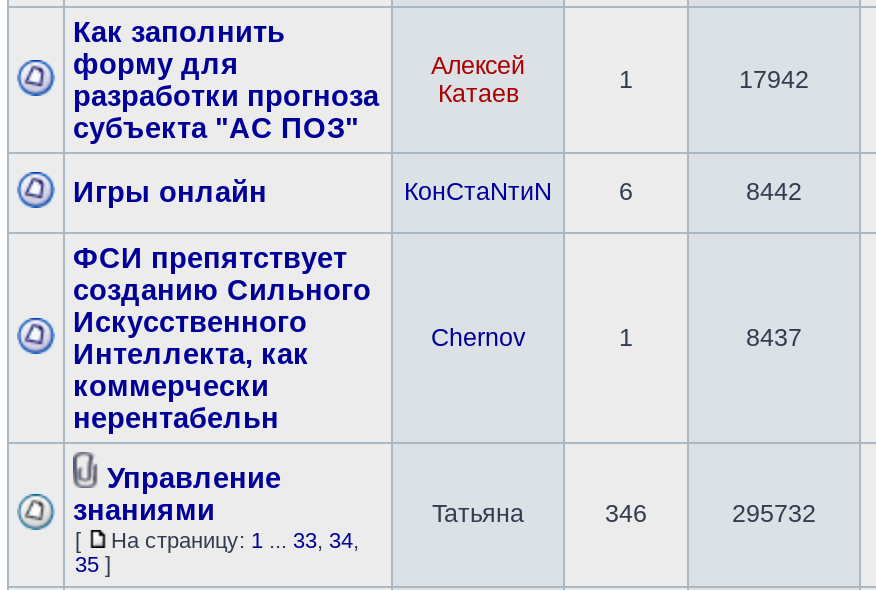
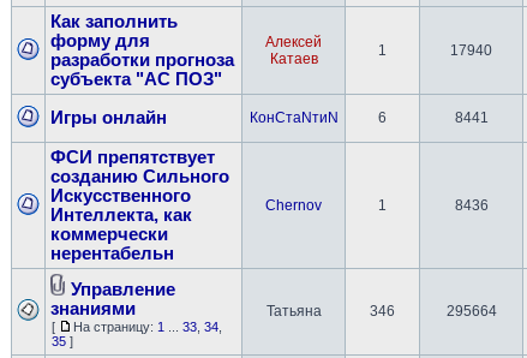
[739,66,809,94] 17942 -> [450,42,492,59] 17940
[746,178,802,206] 8442 -> [454,109,488,126] 8441
[746,324,802,352] 8437 -> [454,197,488,214] 8436
[732,500,816,528] 295732 -> [446,303,496,320] 295664

